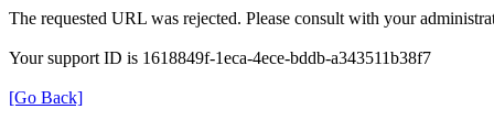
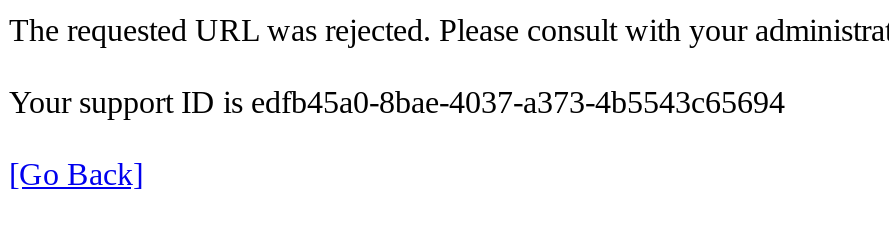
[9,48,431,67] Your support ID is 1618849f-1eca-4ece-bddb-a343511b38f7 -> [9,85,785,119] Your support ID is edfb45a0-8bae-4037-a373-4b5543c65694

